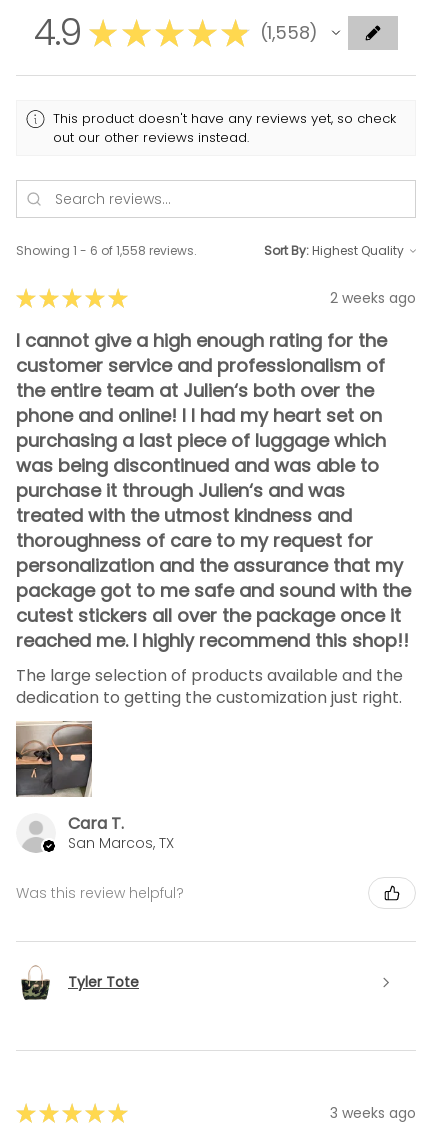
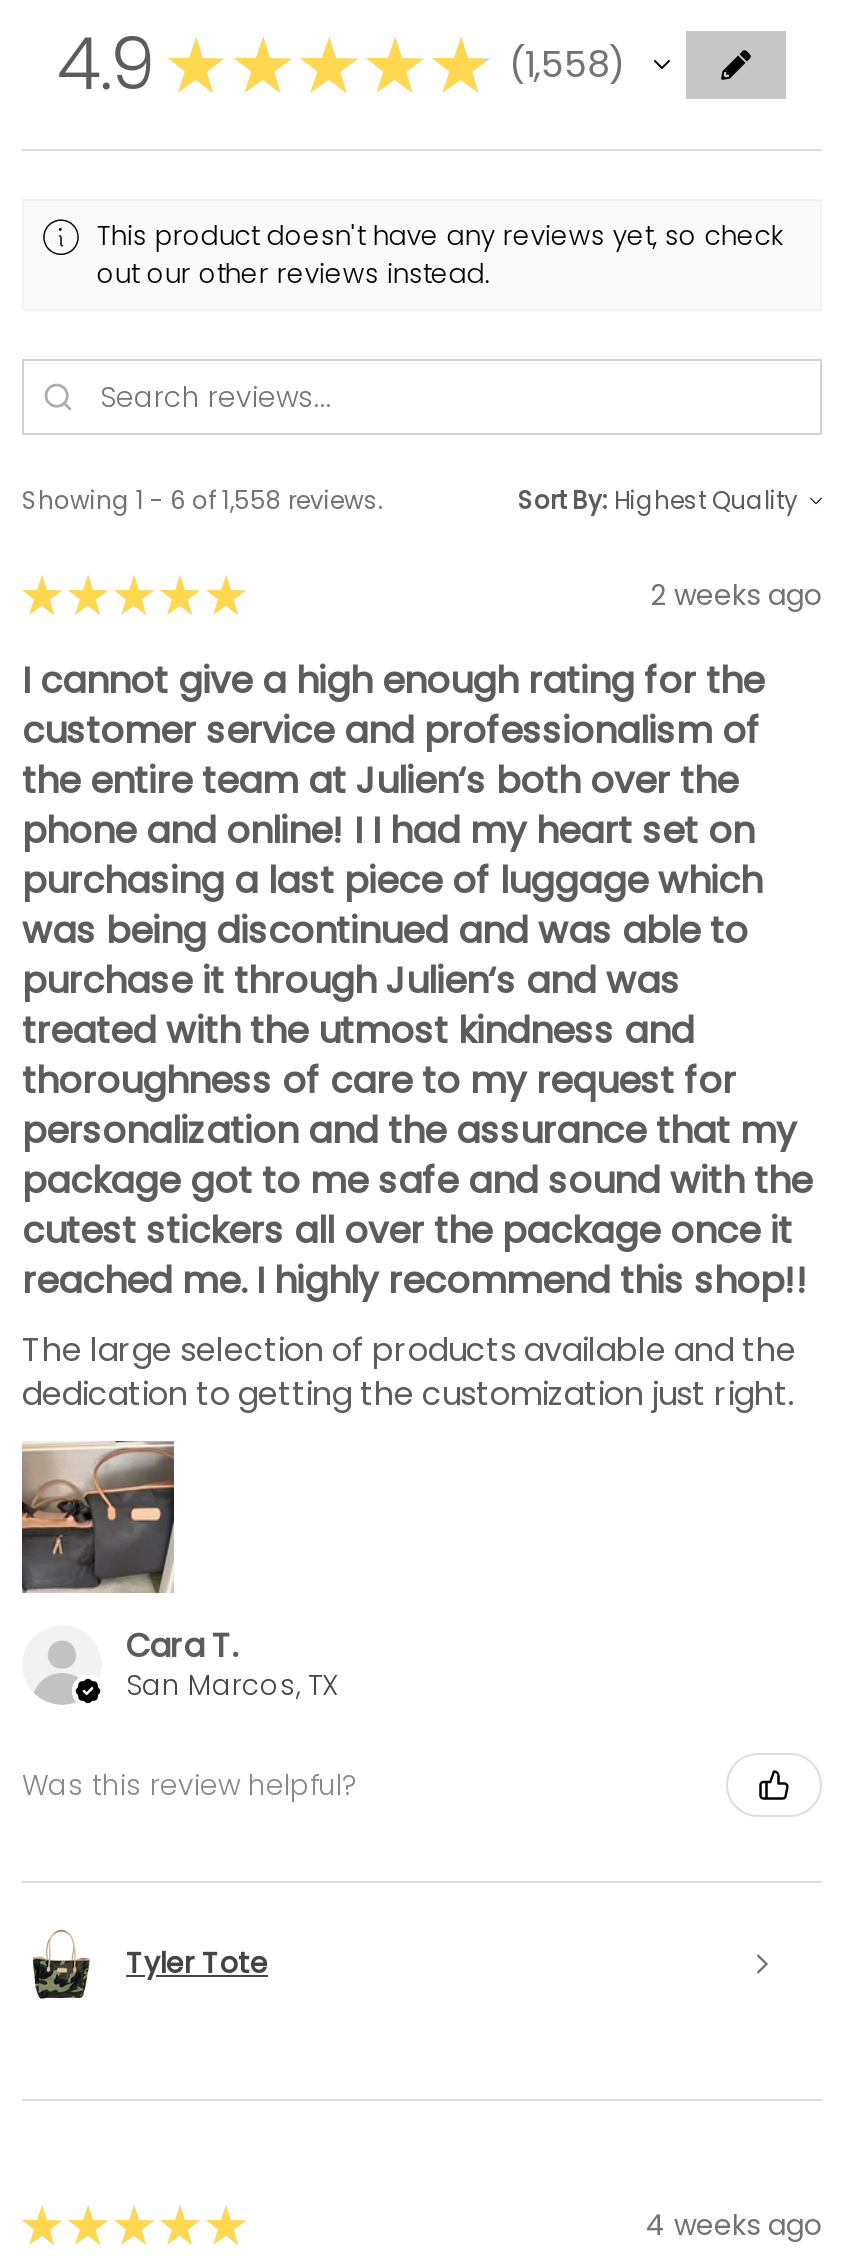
[330,1103,416,1123] 3 weeks ago -> [646,2205,822,2245] 4 weeks ago

